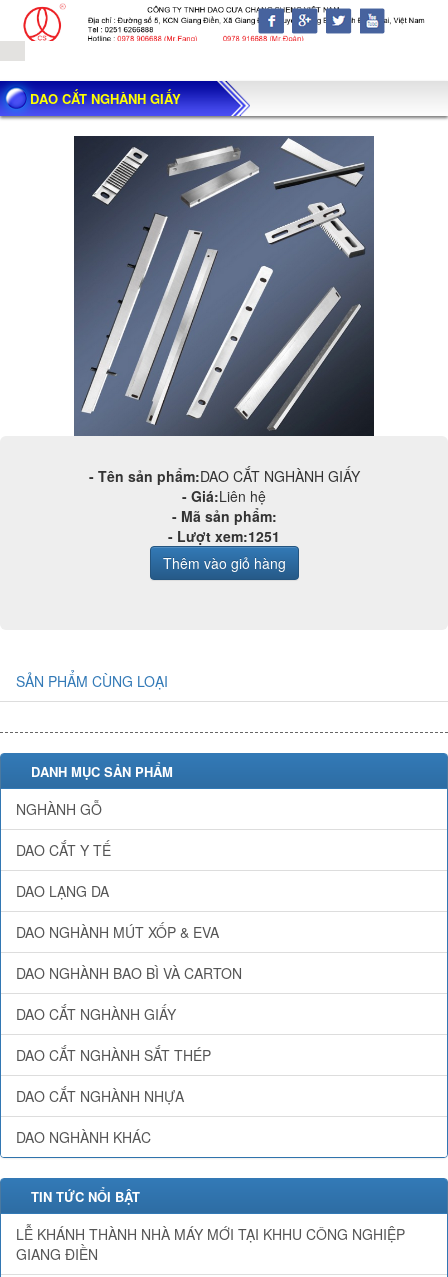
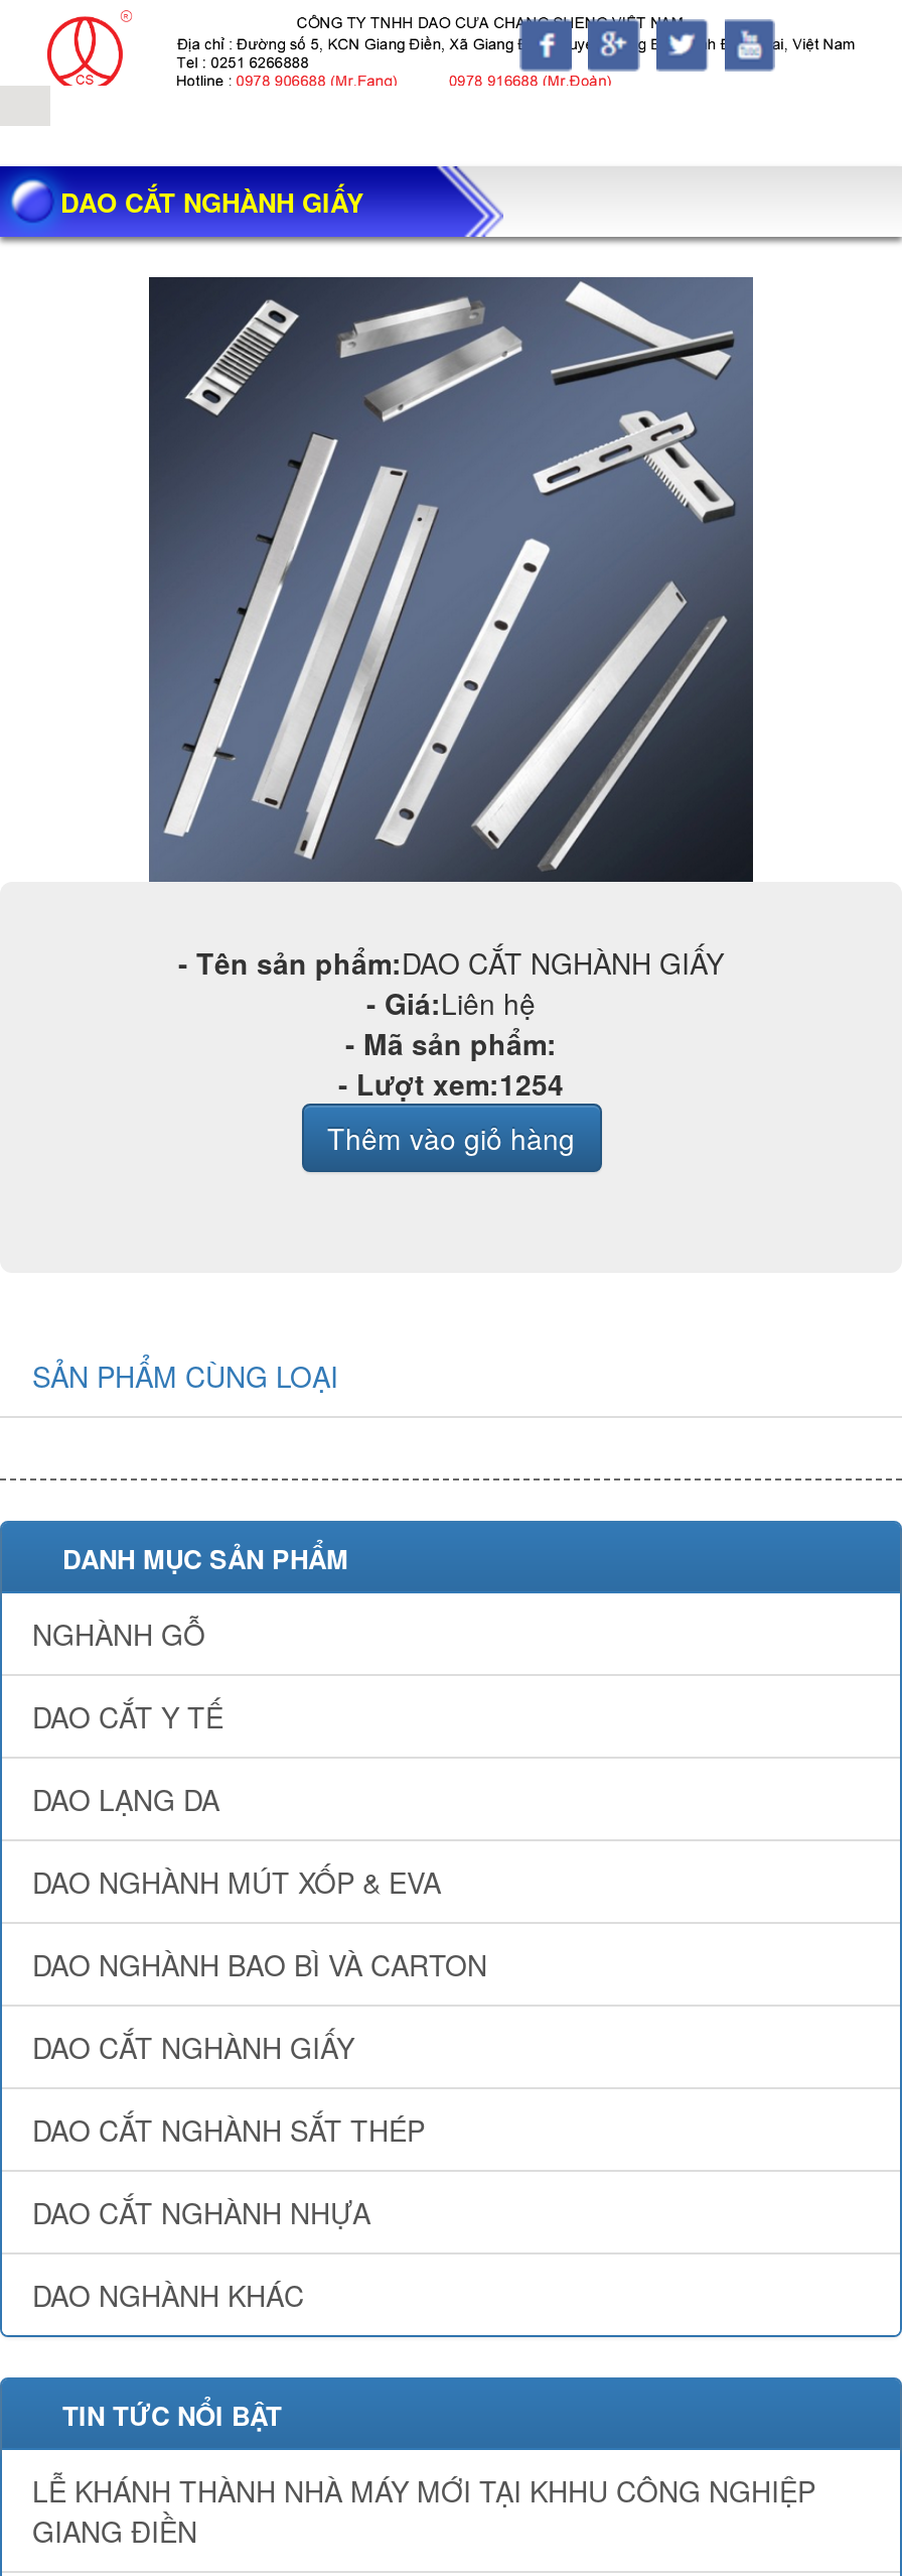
[168,526,280,546] - Lượt xem:1251 -> [338,1063,564,1104] - Lượt xem:1254

